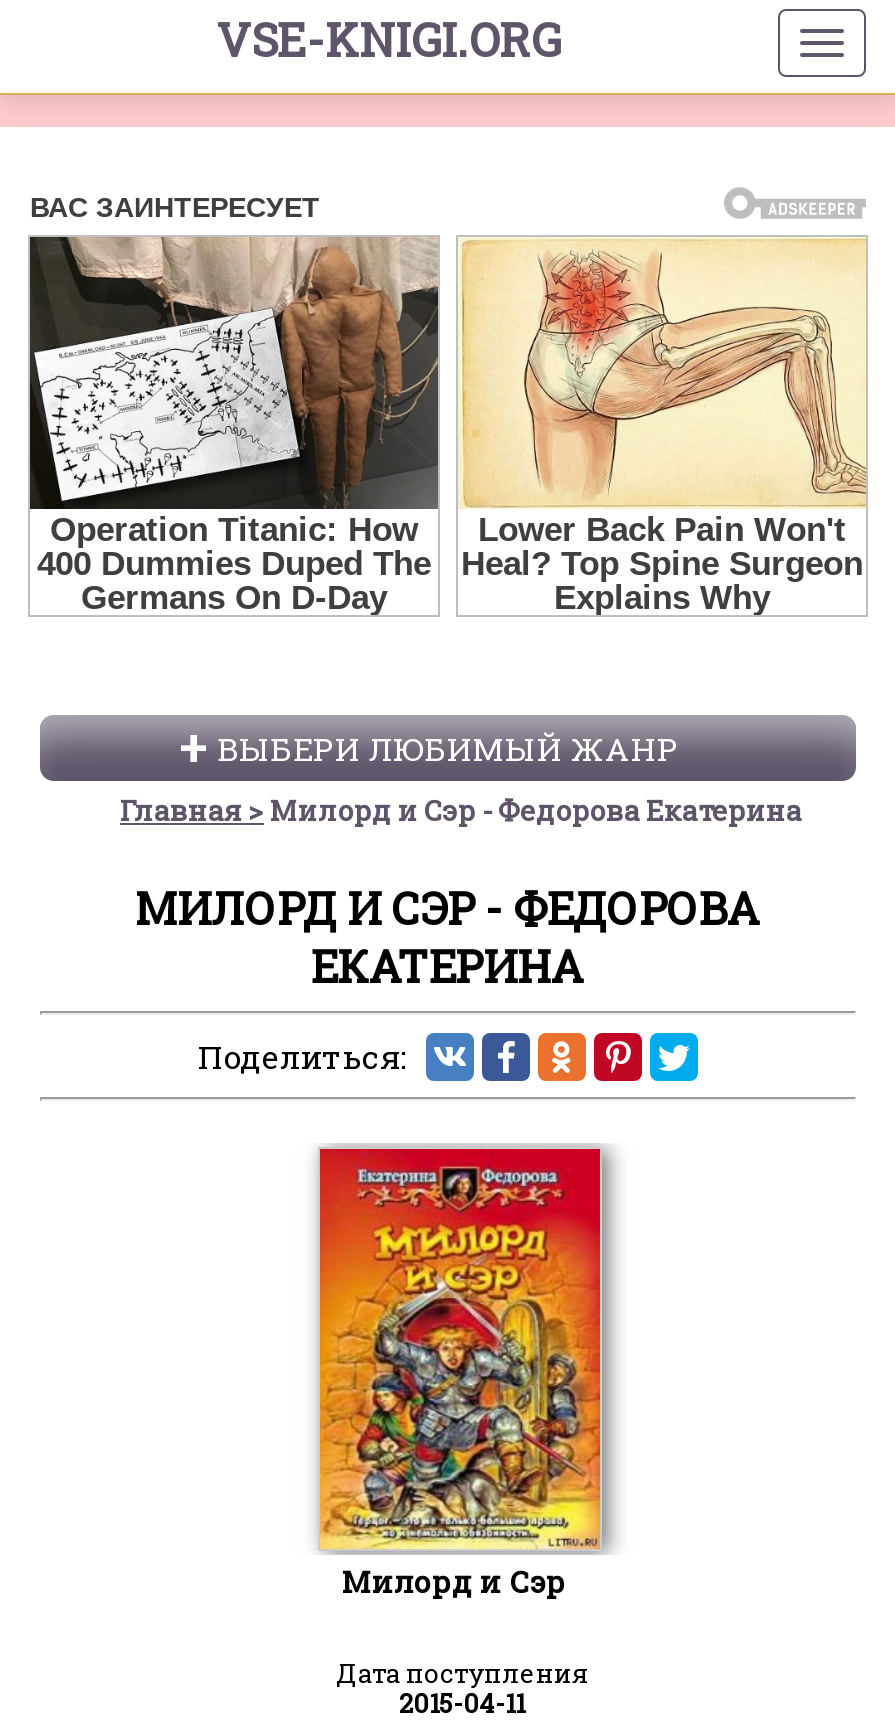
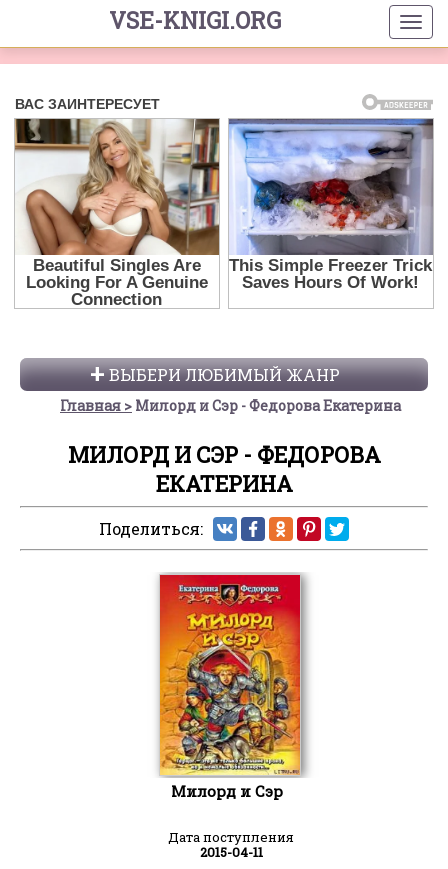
[28,235,440,617] [image] -> [14,118,220,308] [image]
[458,237,868,617] [image] -> [228,118,434,308] [image]

